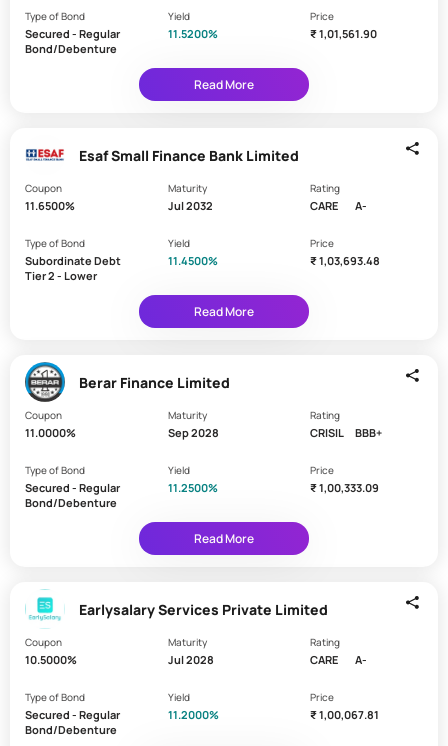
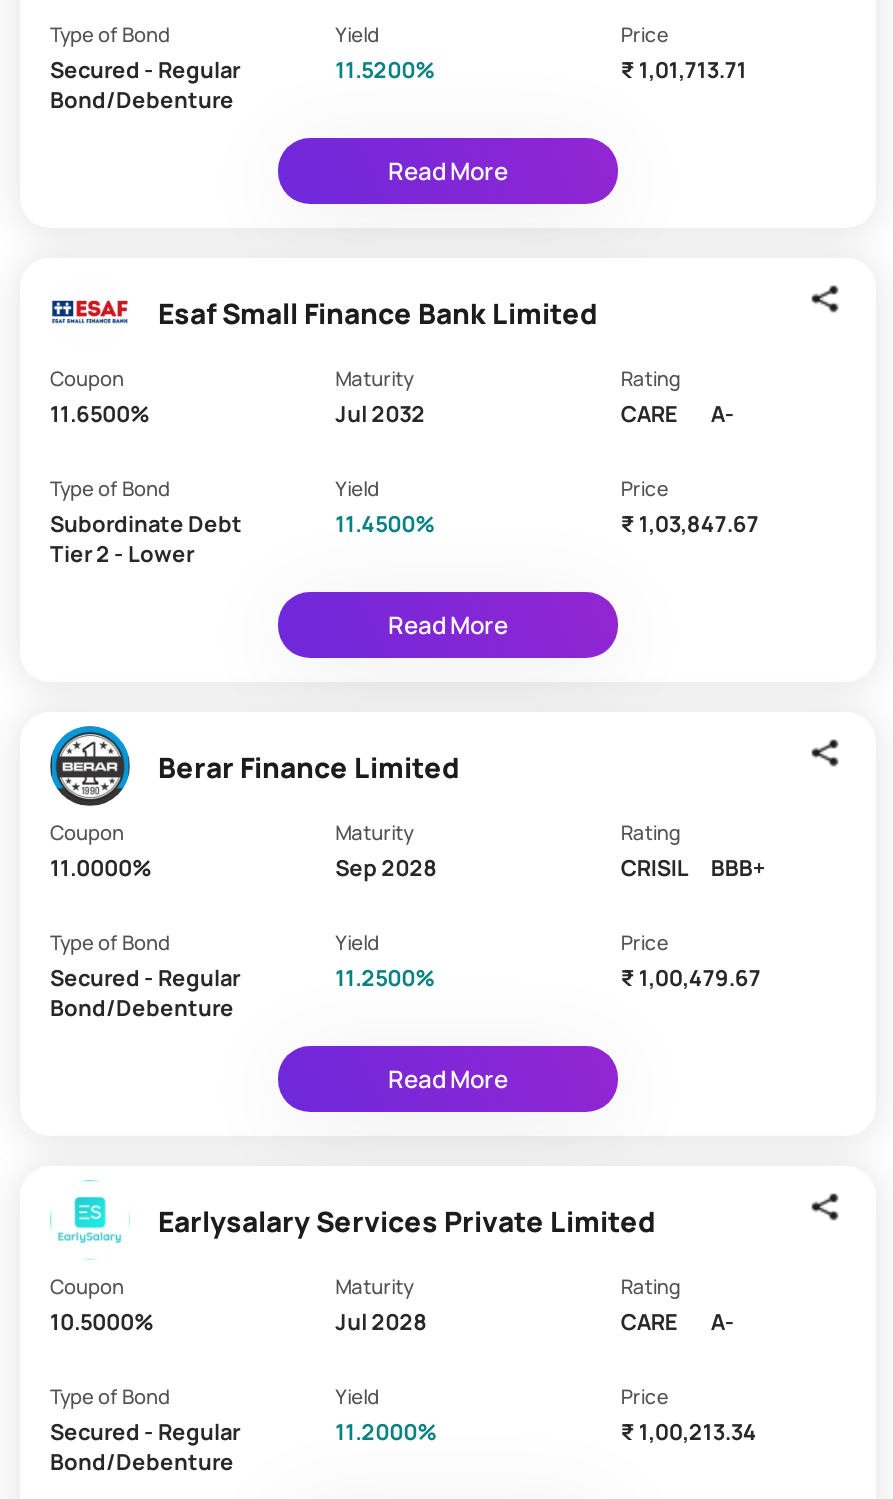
[310,26,377,41] ₹ 1,01,561.90 -> [621,54,747,84] ₹ 1,01,713.71
[310,253,380,268] ₹ 1,03,693.48 -> [621,508,759,538] ₹ 1,03,847.67
[310,480,379,495] ₹ 1,00,333.09 -> [621,962,761,992] ₹ 1,00,479.67
[310,707,379,722] ₹ 1,00,067.81 -> [621,1416,757,1446] ₹ 1,00,213.34

